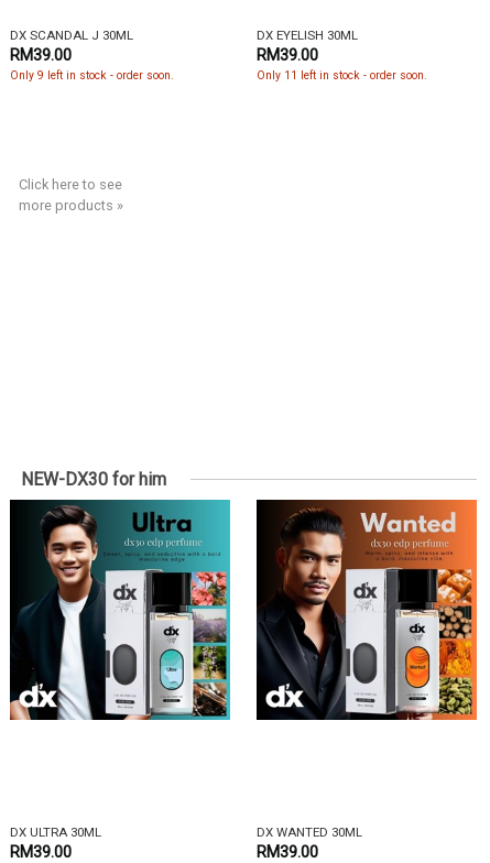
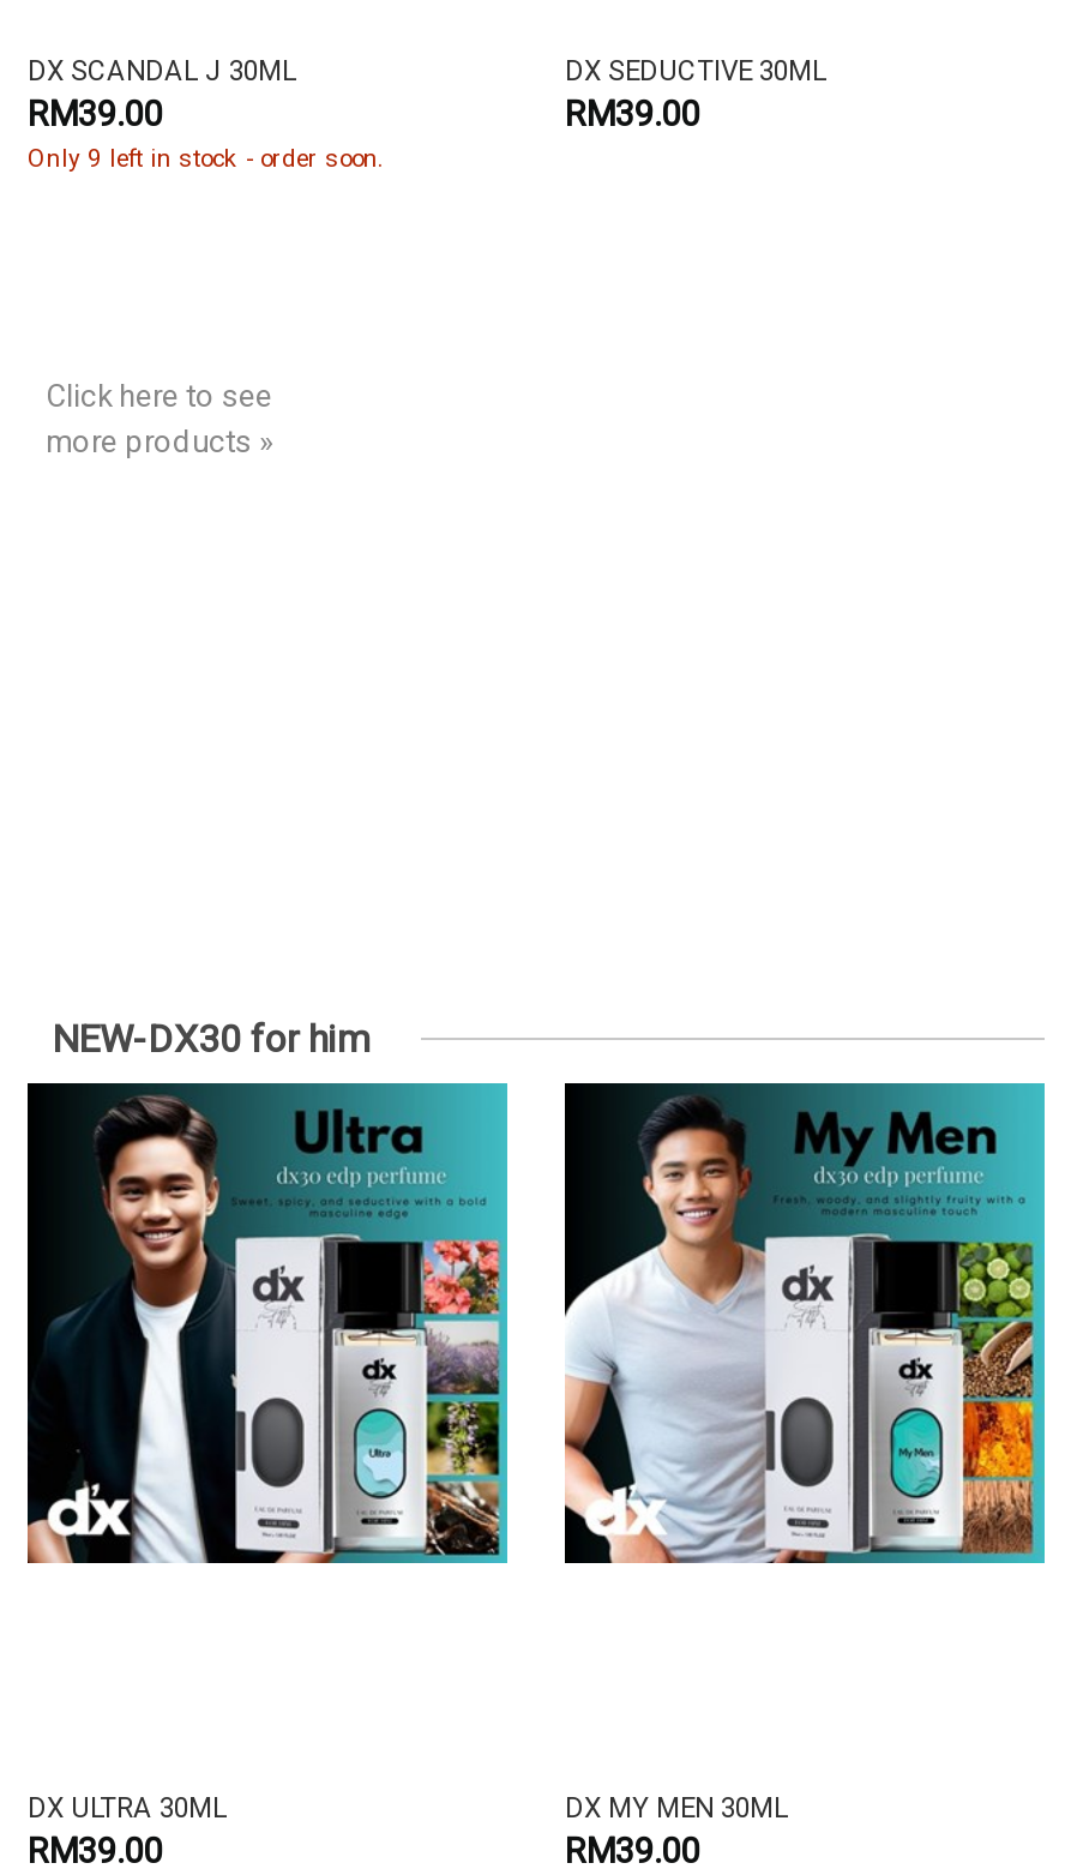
[257,28,358,43] DX EYELISH 30ML -> [565,54,826,88] DX SEDUCTIVE 30ML
[257,68,427,83] Only 11 left in stock - order soon. -> none
[255,499,478,721] [image] -> [562,1081,1047,1565] [image]
[257,824,362,840] DX WANTED 30ML -> [565,1791,788,1825] DX MY MEN 30ML

